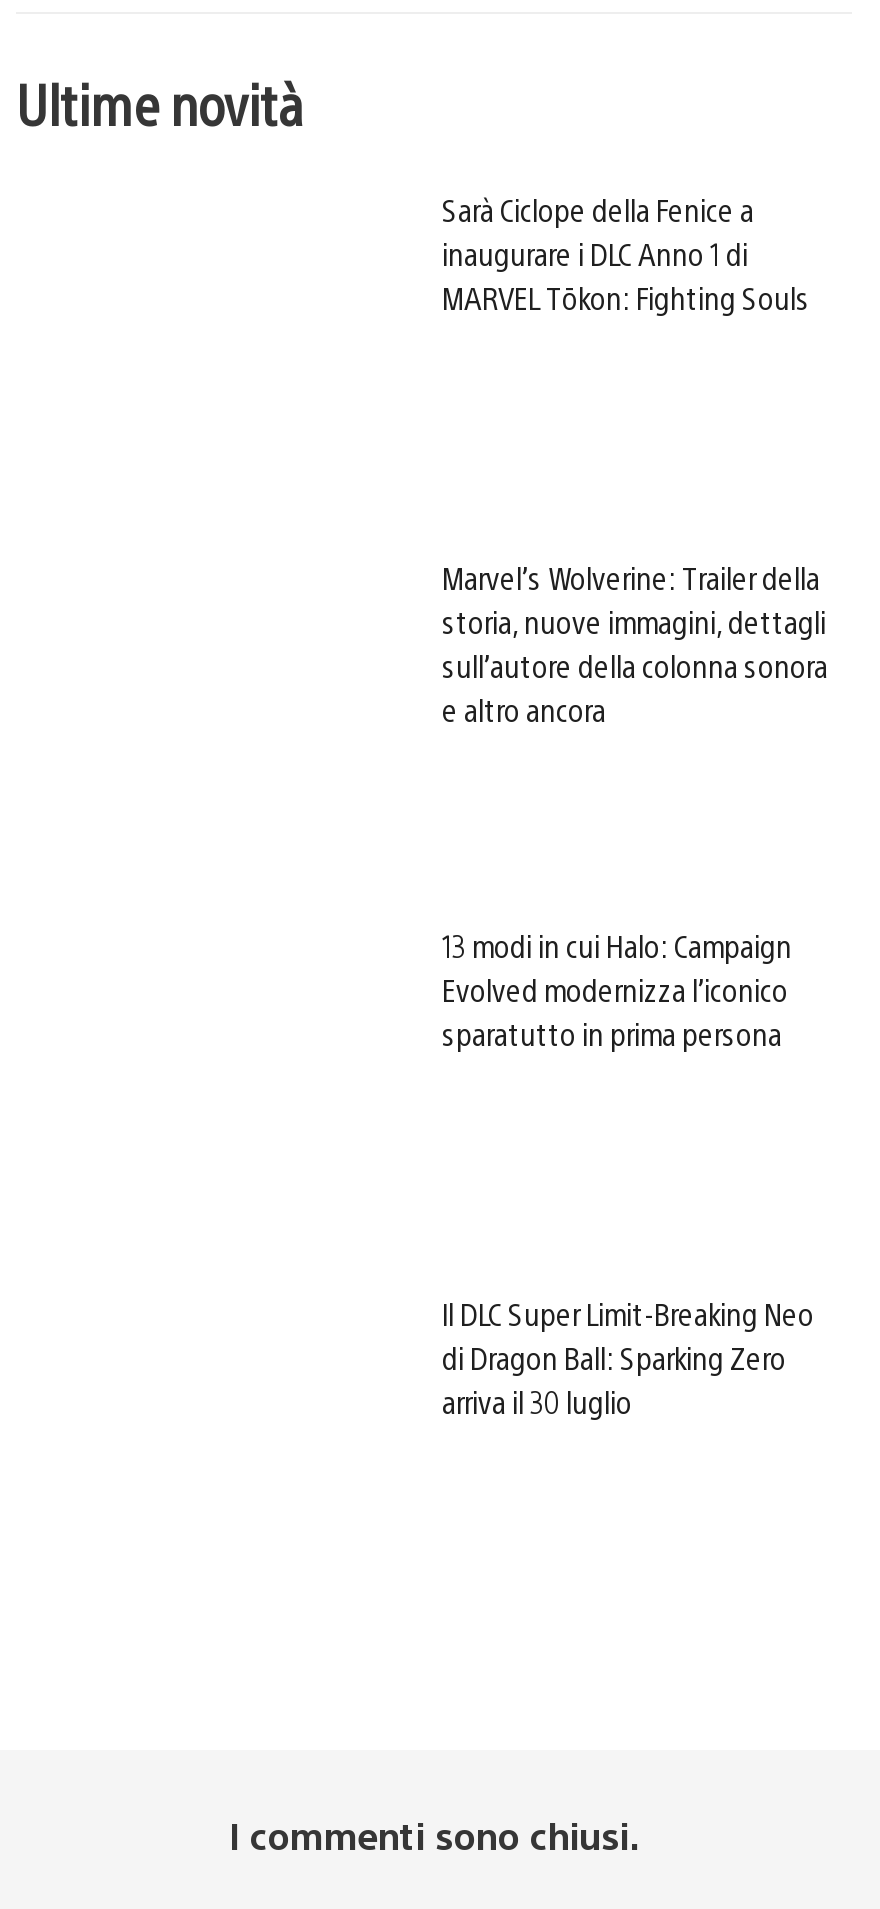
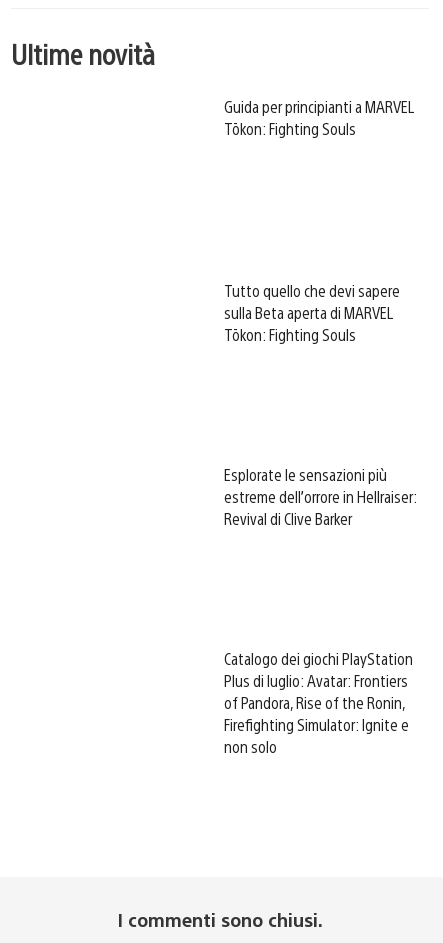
[442,188,810,318] Sarà Ciclope della Fenice a | inaugurare i DLC Anno 1 di | MARVEL Tōkon: Fighting Souls -> [224,96,414,139] Guida per principianti a MARVEL | Tōkon: Fighting Souls
[442,556,828,730] Marvel’s Wolverine: Trailer della | storia, nuove immagini, dettagli | sull’autore della colonna sonora | e altro ancora -> [224,280,400,345] Tutto quello che devi sapere | sulla Beta aperta di MARVEL | Tōkon: Fighting Souls
[442,924,792,1054] 13 modi in cui Halo: Campaign | Evolved modernizza l’iconico | sparatutto in prima persona -> [224,464,417,529] Esplorate le sensazioni più | estreme dell’orrore in Hellraiser: | Revival di Clive Barker
[442,1292,814,1422] Il DLC Super Limit-Breaking Neo | di Dragon Ball: Sparking Zero | arriva il 30 luglio -> [224,648,413,757] Catalogo dei giochi PlayStation | Plus di luglio: Avatar: Frontiers | of Pandora, Rise of the Ronin, | Firefighting Simulator: Ignite e | non solo

